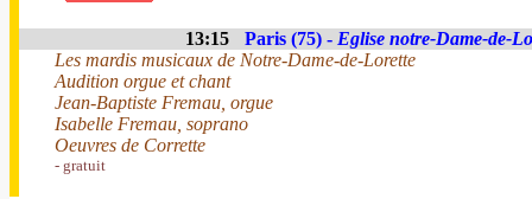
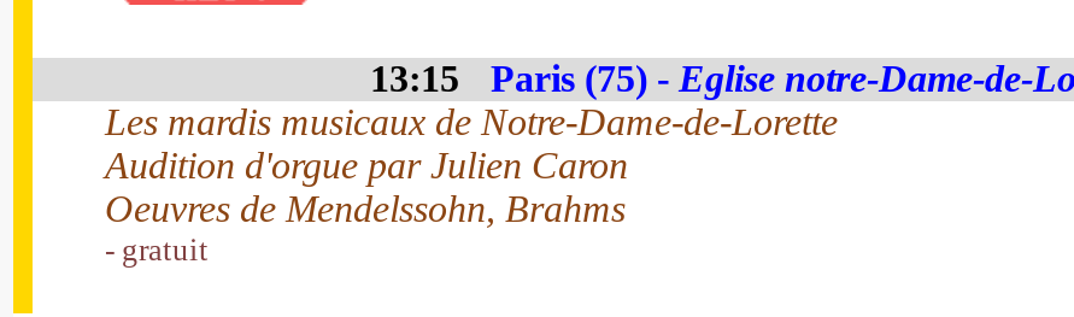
[55,71,273,155] Audition orgue et chant | Jean-Baptiste Fremau, orgue | Isabelle Fremau, soprano | Oeuvres de Corrette -> [105,145,628,229] Audition d'orgue par Julien Caron | Oeuvres de Mendelssohn, Brahms

